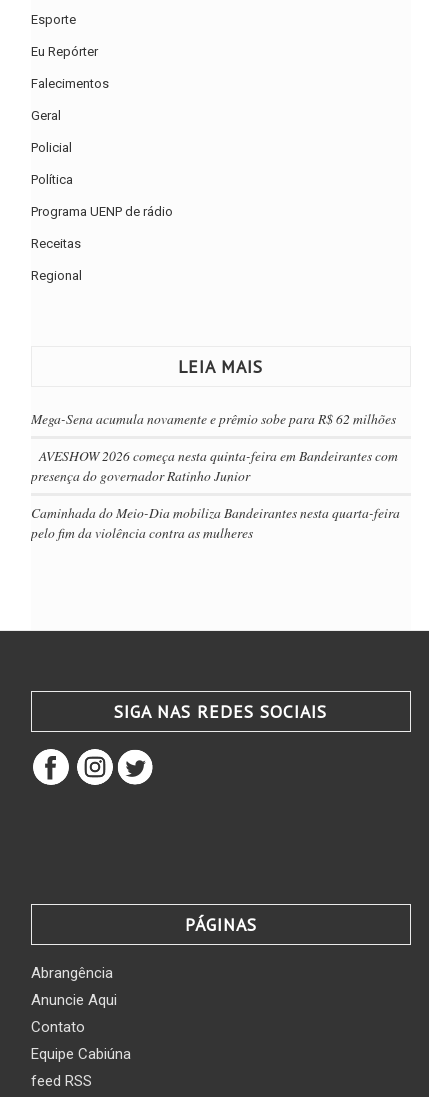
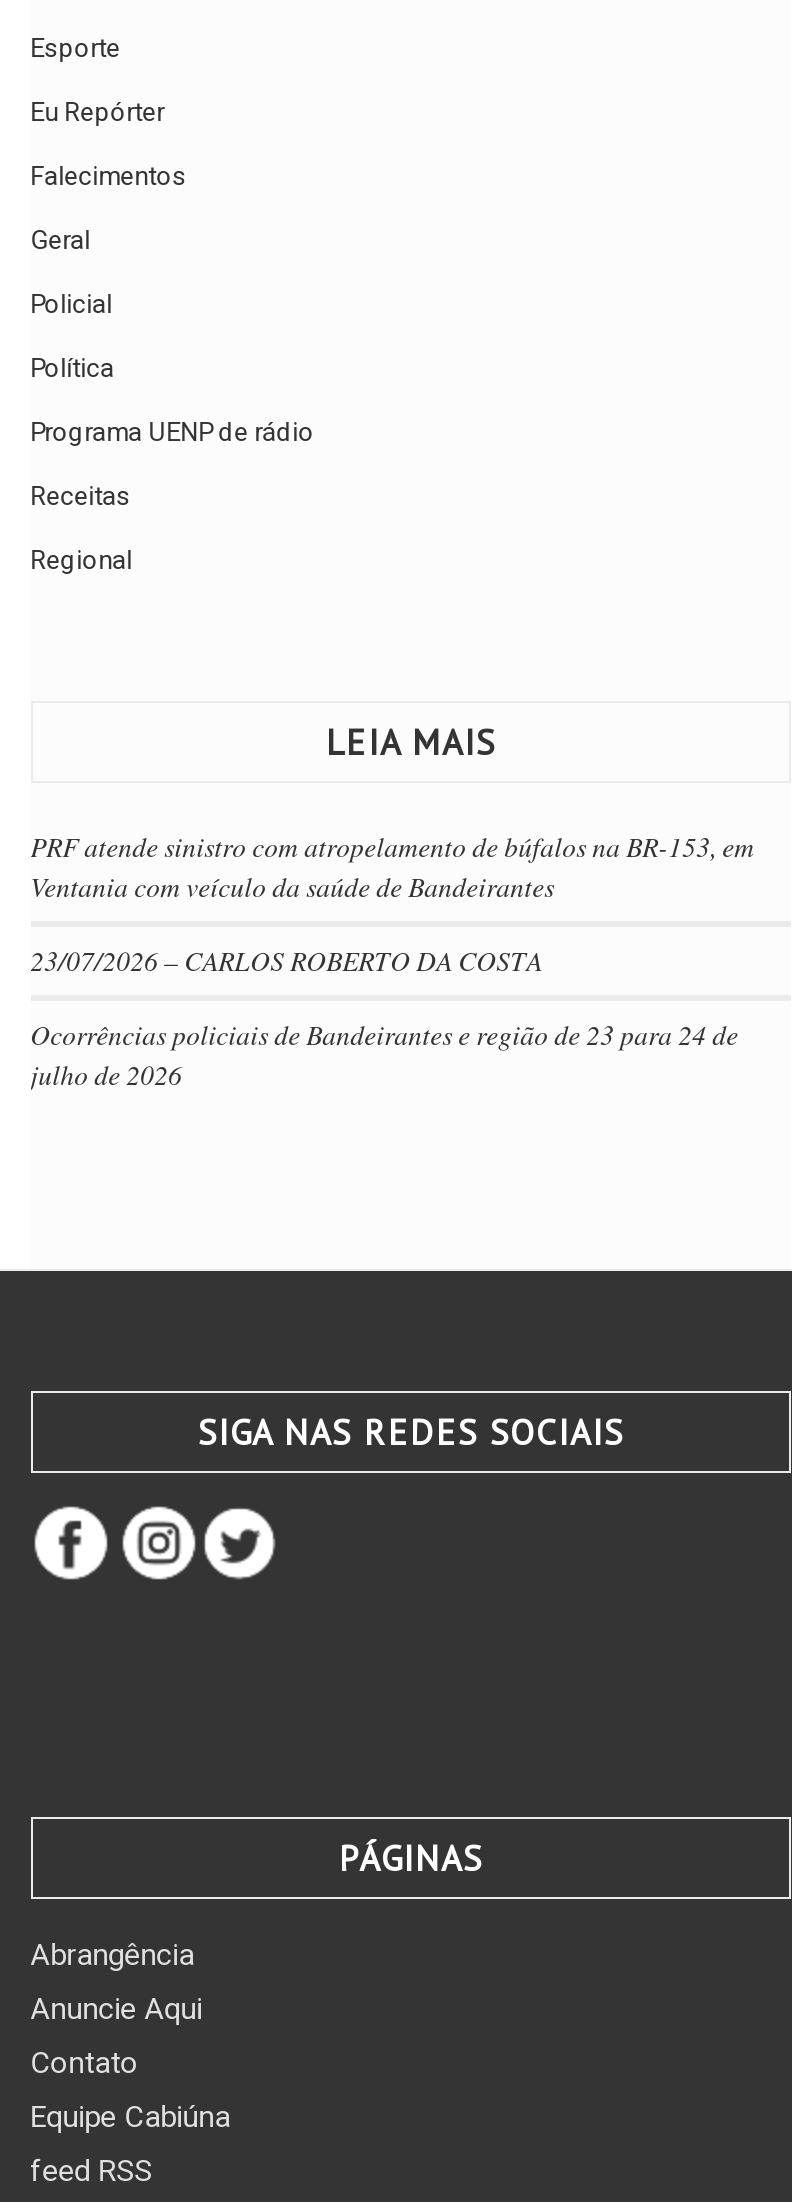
[31,409,396,428] Mega-Sena acumula novamente e prêmio sobe para R$ 62 milhões -> [30,828,754,906] PRF atende sinistro com atropelamento de búfalos na BR-153, em | Ventania com veículo da saúde de Bandeirantes
[31,446,398,485] AVESHOW 2026 começa nesta quinta-feira em Bandeirantes com | presença do governador Ratinho Junior -> [30,942,542,980] 23/07/2026 – CARLOS ROBERTO DA COSTA
[31,503,400,542] Caminhada do Meio-Dia mobiliza Bandeirantes nesta quarta-feira | pelo fim da violência contra as mulheres -> [30,1016,738,1094] Ocorrências policiais de Bandeirantes e região de 23 para 24 de | julho de 2026

